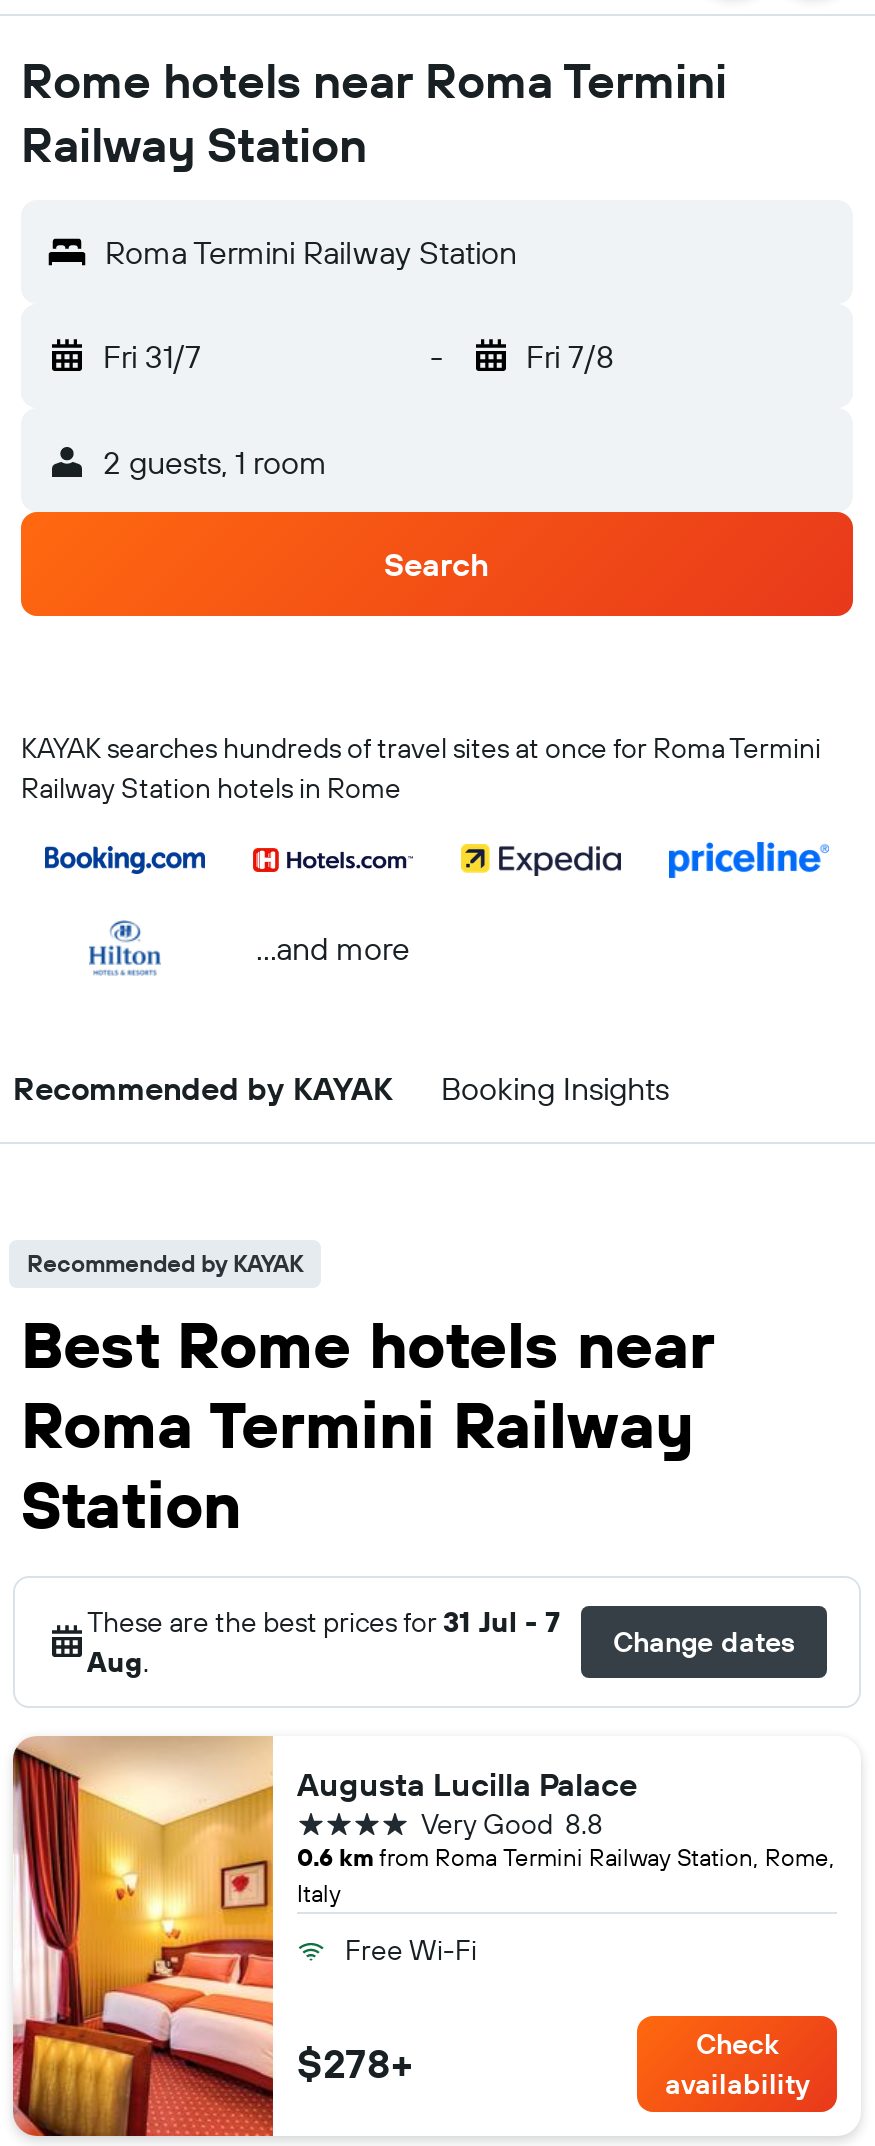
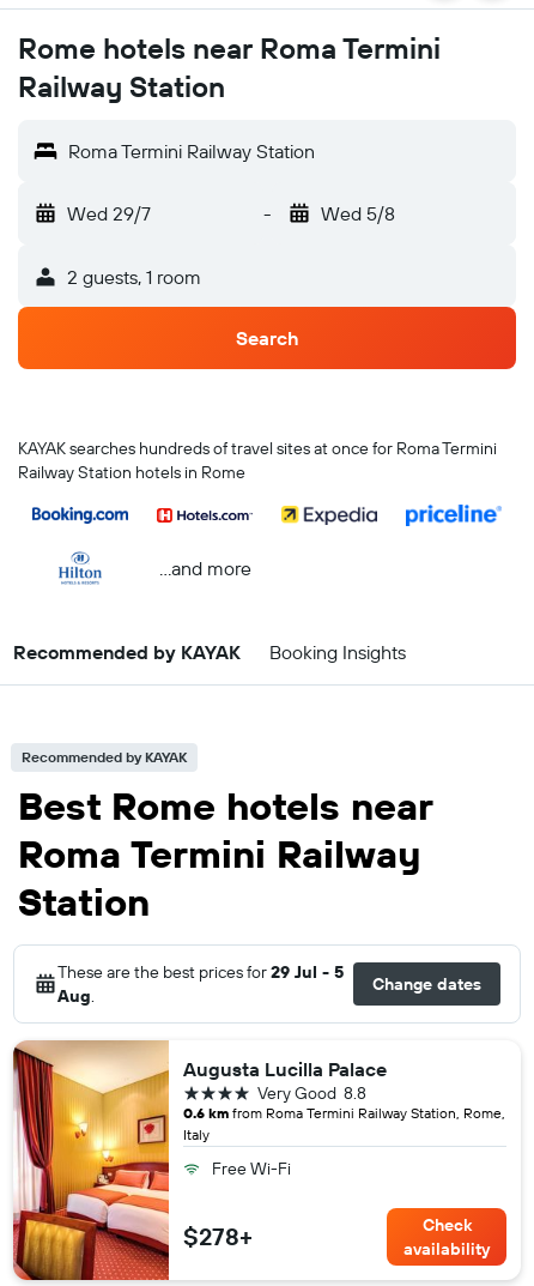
[103,336,201,376] Fri 31/7 -> [67,201,151,225] Wed 29/7
[526,336,614,376] Fri 7/8 -> [320,201,395,225] Wed 5/8
[87,1604,561,1640] These are the best prices for 31 Jul - 7 -> [57,961,344,983] These are the best prices for 29 Jul - 5

